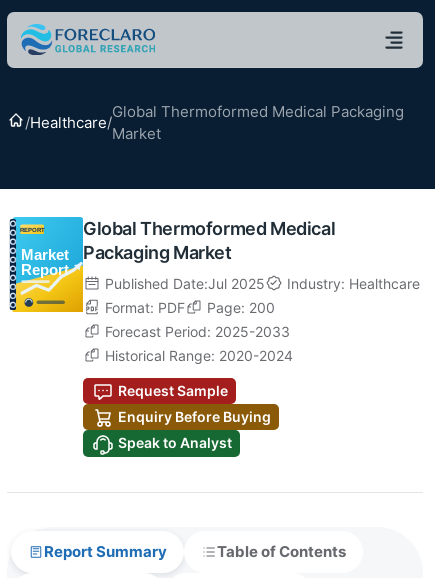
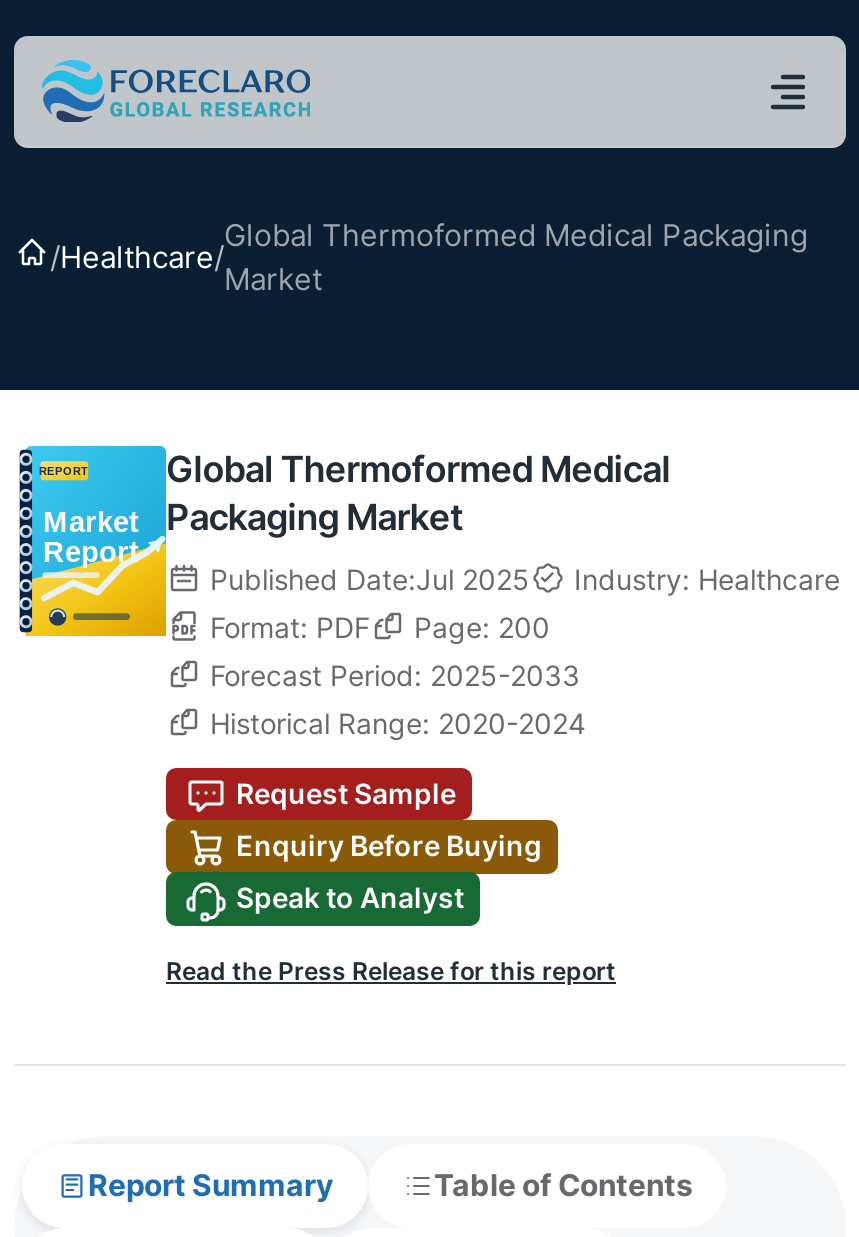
none -> [166,956,616,986] Read the Press Release for this report

